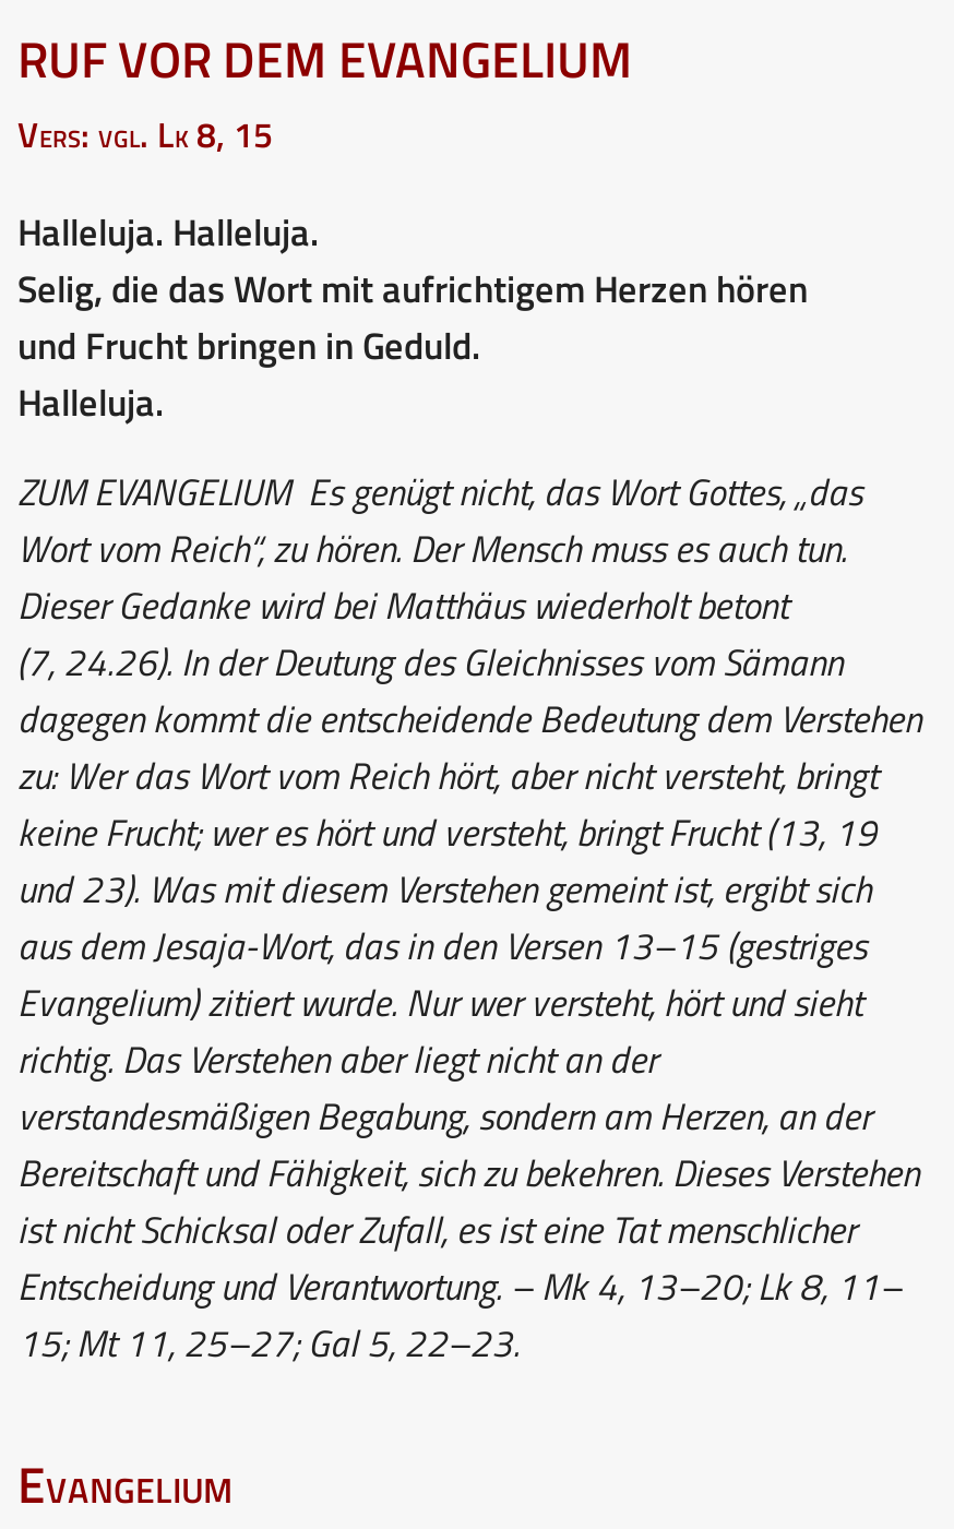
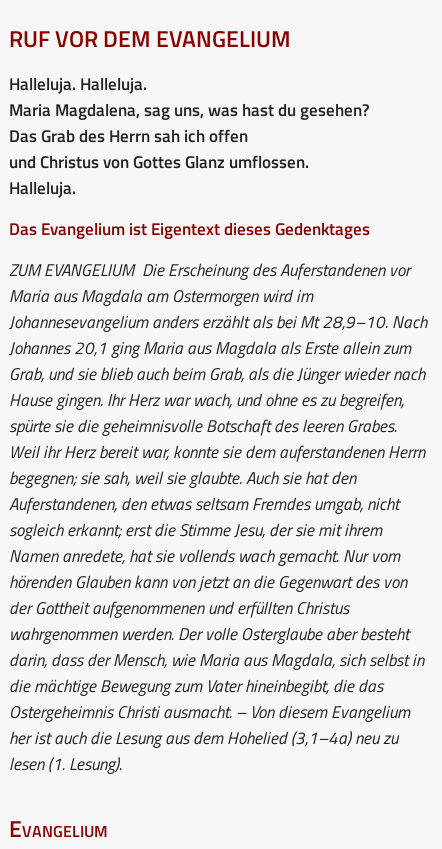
[17,108,273,160] Vers: vgl. Lk 8, 15 -> none
moved [17,204,319,261] -> [9,71,147,97]: Halleluja. Halleluja.
[17,261,808,374] Selig, die das Wort mit aufrichtigem Herzen hören | und Frucht bringen in Geduld. -> [9,97,370,175] Maria Magdalena, sag uns, was hast du gesehen? | Das Grab des Herrn sah ich offen | und Christus von Gottes Glanz umflossen.
[17,464,921,1372] ZUM EVANGELIUM Es genügt nicht, das Wort Gottes, „das | Wort vom Reich“, zu hören. Der Mensch muss es auch tun. | Dieser Gedanke wird bei Matthäus wiederholt betont | (7, 24.26). In der Deutung des Gleichnisses vom Sämann | dagegen kommt die entscheidende Bedeutung dem Verstehen | zu: Wer das Wort vom Reich hört, aber nicht versteht, bringt | keine Frucht; wer es hört und versteht, bringt Frucht (13, 19 | und 23). Was mit diesem Verstehen gemeint ist, ergibt sich | aus dem Jesaja-Wort, das in den Versen 13–15 (gestriges | Evangelium) zitiert wurde. Nur wer versteht, hört und sieht | richtig. Das Verstehen aber liegt nicht an der | verstandesmäßigen Begabung, sondern am Herzen, an der | Bereitschaft und Fähigkeit, sich zu bekehren. Dieses Verstehen | ist nicht Schicksal oder Zufall, es ist eine Tat menschlicher | Entscheidung und Verantwortung. – Mk 4, 13–20; Lk 8, 11– | 15; Mt 11, 25–27; Gal 5, 22–23. -> [9,216,427,777] Das Evangelium ist Eigentext dieses Gedenktages | ZUM EVANGELIUM Die Erscheinung des Auferstandenen vor | Maria aus Magdala am Ostermorgen wird im | Johannesevangelium anders erzählt als bei Mt 28,9–10. Nach | Johannes 20,1 ging Maria aus Magdala als Erste allein zum | Grab, und sie blieb auch beim Grab, als die Jünger wieder nach | Hause gingen. Ihr Herz war wach, und ohne es zu begreifen, | spürte sie die geheimnisvolle Botschaft des leeren Grabes. | Weil ihr Herz bereit war, konnte sie dem auferstandenen Herrn | begegnen; sie sah, weil sie glaubte. Auch sie hat den | Auferstandenen, den etwas seltsam Fremdes umgab, nicht | sogleich erkannt; erst die Stimme Jesu, der sie mit ihrem | Namen anredete, hat sie vollends wach gemacht. Nur vom | hörenden Glauben kann von jetzt an die Gegenwart des von | der Gottheit aufgenommenen und erfüllten Christus | wahrgenommen werden. Der volle Osterglaube aber besteht | darin, dass der Mensch, wie Maria aus Magdala, sich selbst in | die mächtige Bewegung zum Vater hineinbegibt, die das | Ostergeheimnis Christi ausmacht. – Von diesem Evangelium | her ist auch die Lesung aus dem Hohelied (3,1–4a) neu zu | lesen (1. Lesung).

